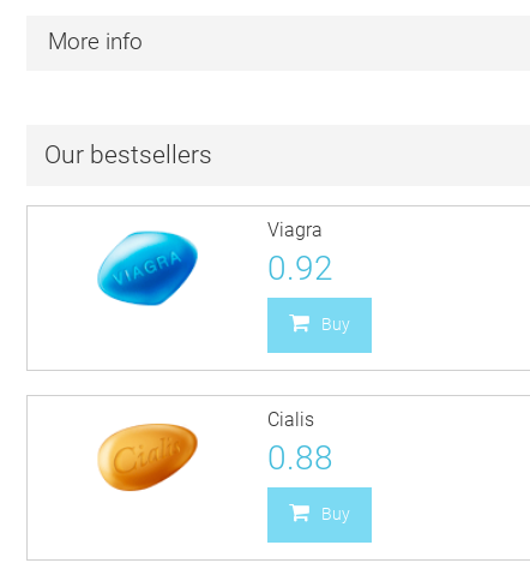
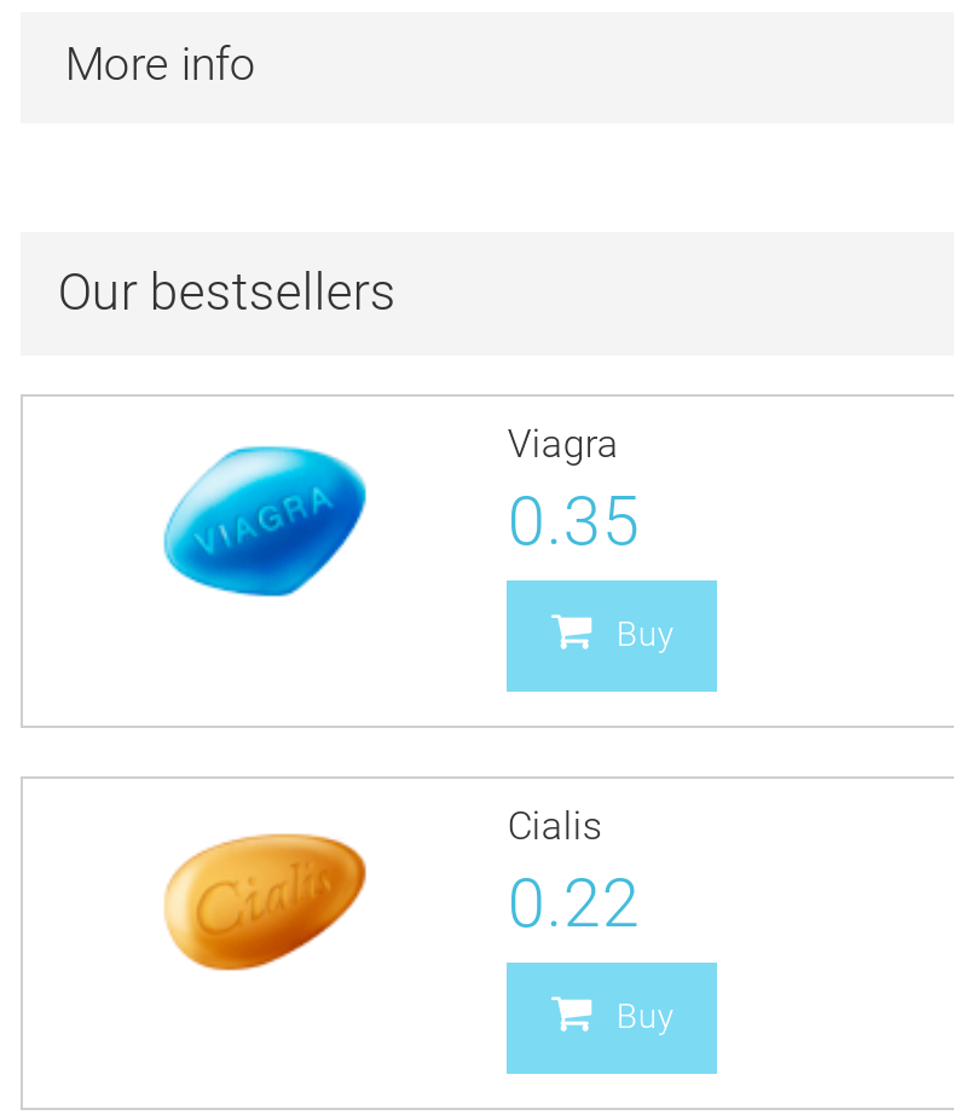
[268,248,334,288] 0.92 -> [508,481,641,561] 0.35
[268,438,334,478] 0.88 -> [508,863,641,943] 0.22

